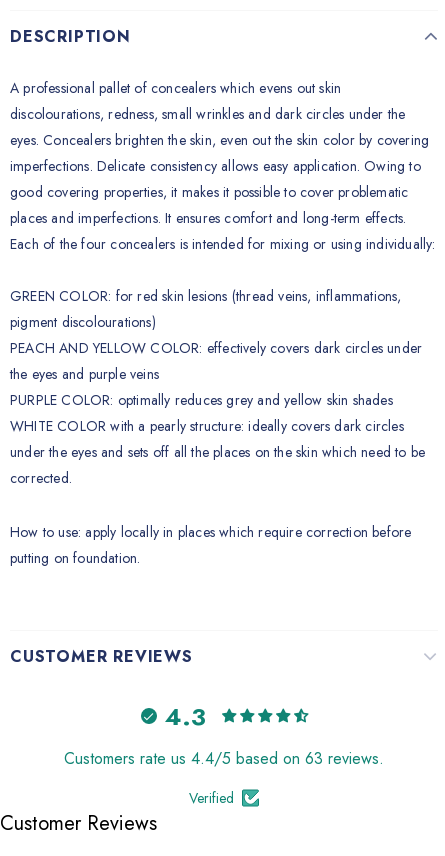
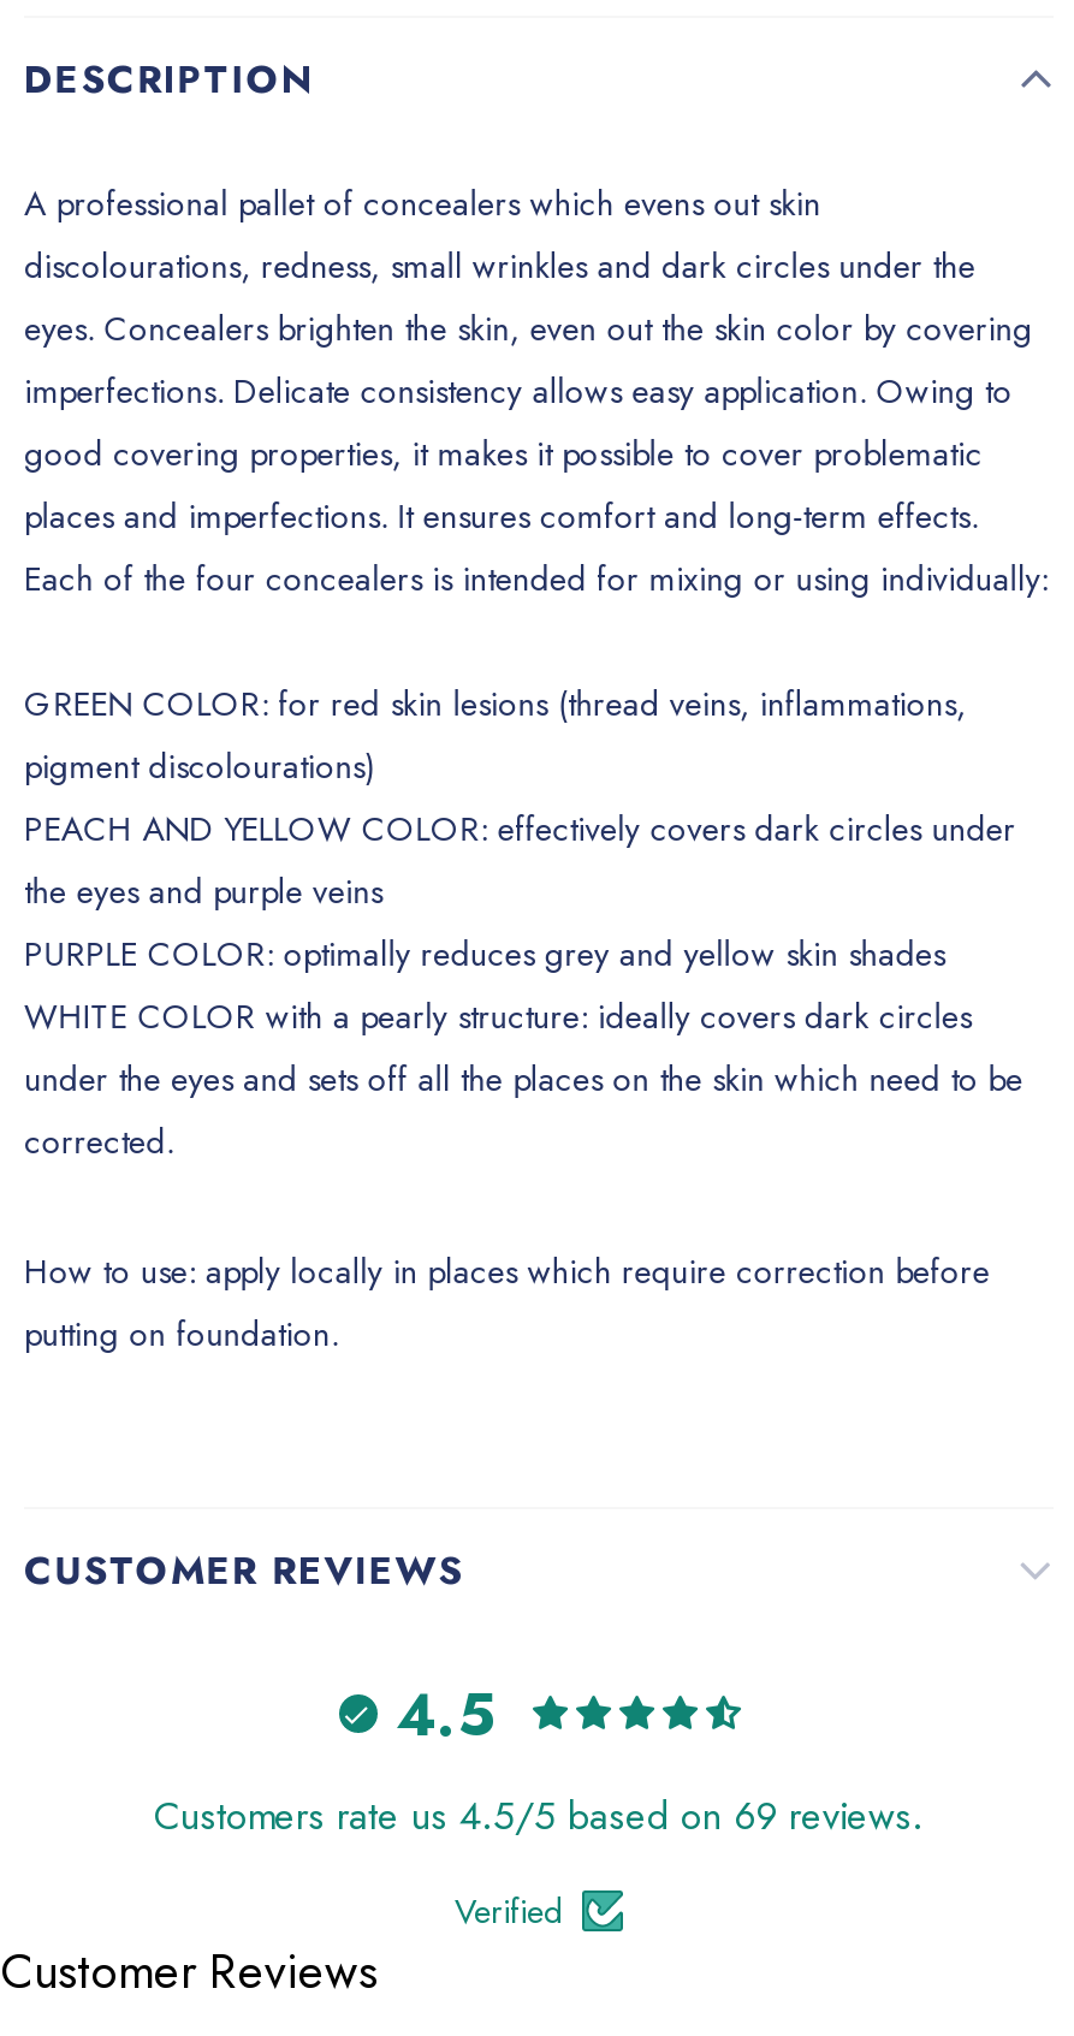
[164,698,205,733] 4.3 -> [396,1672,494,1756] 4.5
[64,747,384,770] Customers rate us 4.4/5 based on 63 reviews. -> [154,1788,924,1844] Customers rate us 4.5/5 based on 69 reviews.

